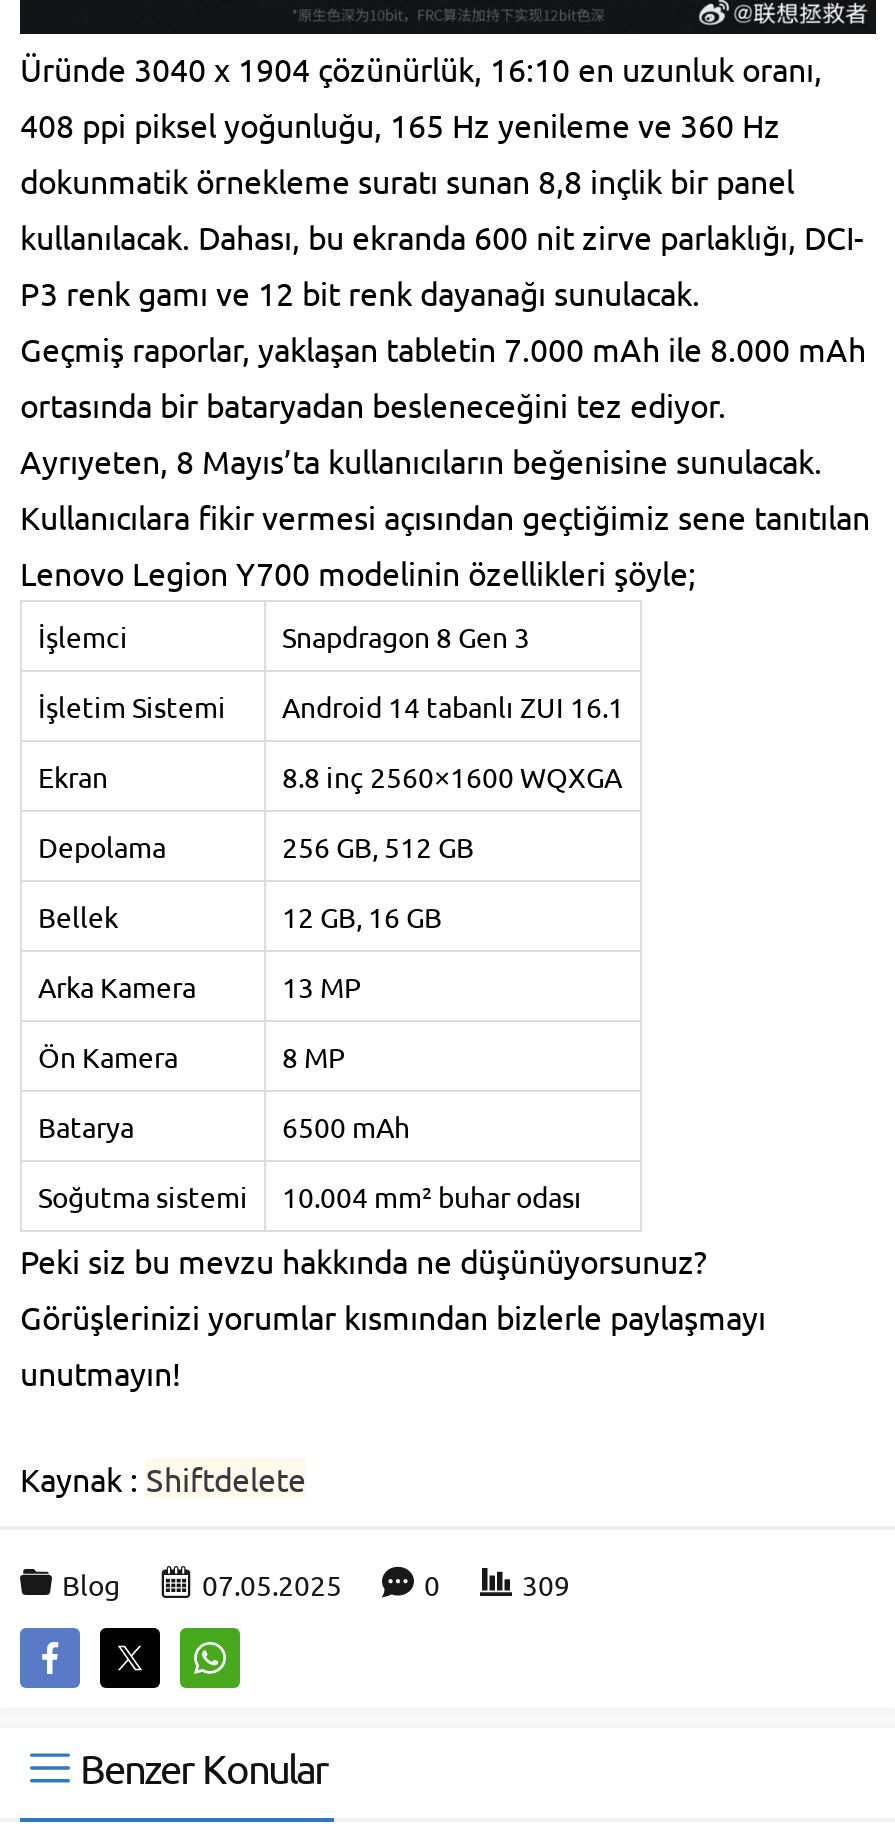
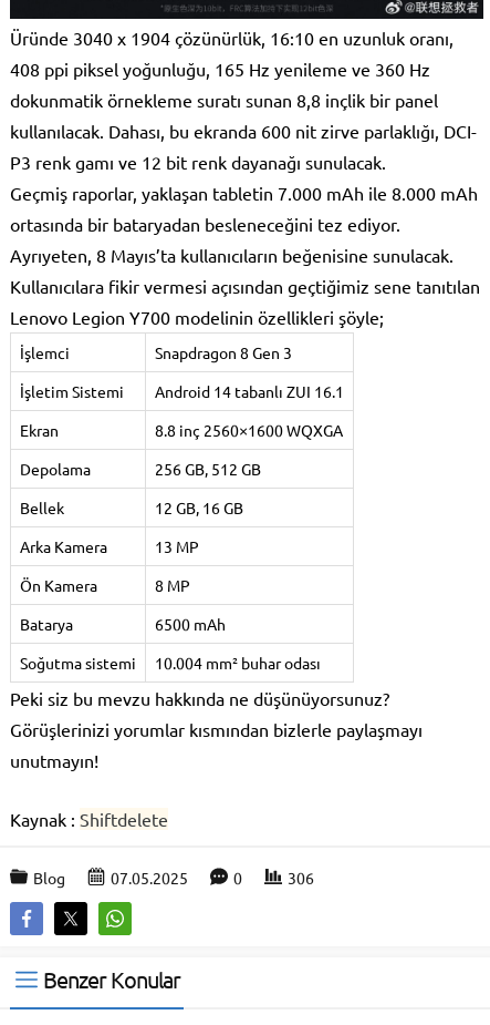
[522,1567,570,1603] 309 -> [288,868,314,888] 306

